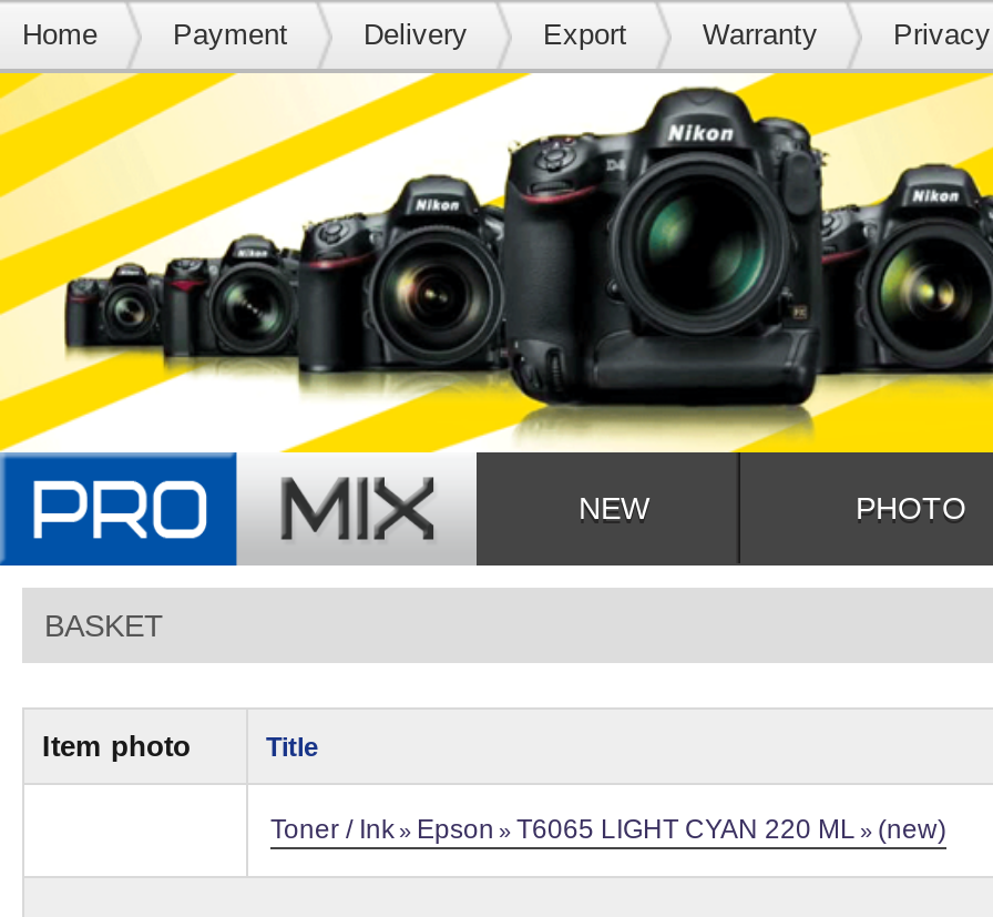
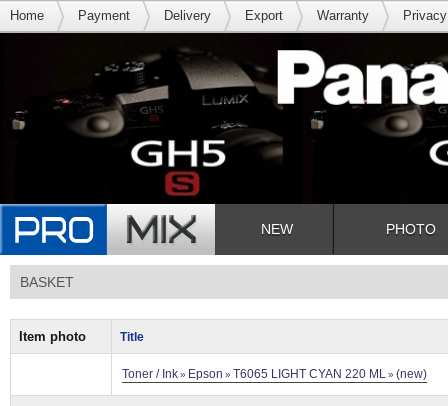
[7,71,986,457] [image] -> [3,32,445,205] [image]

